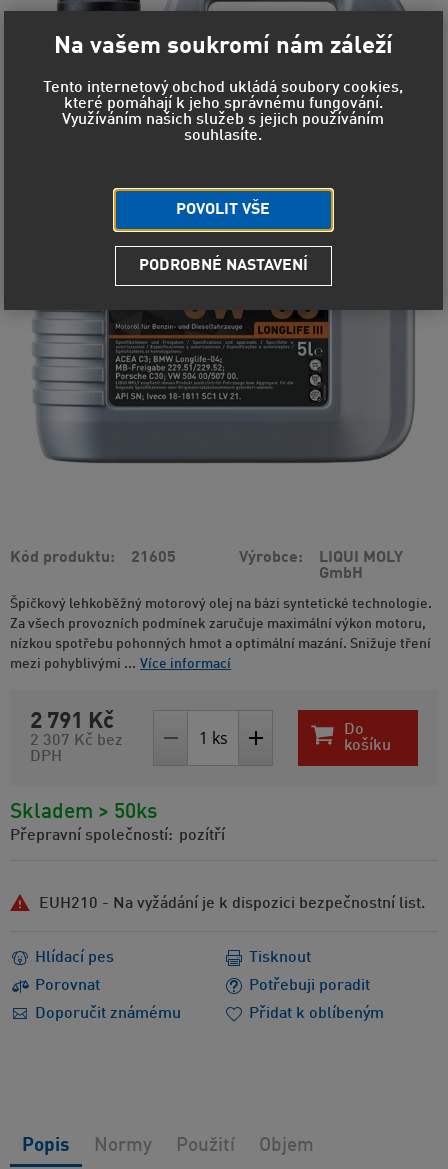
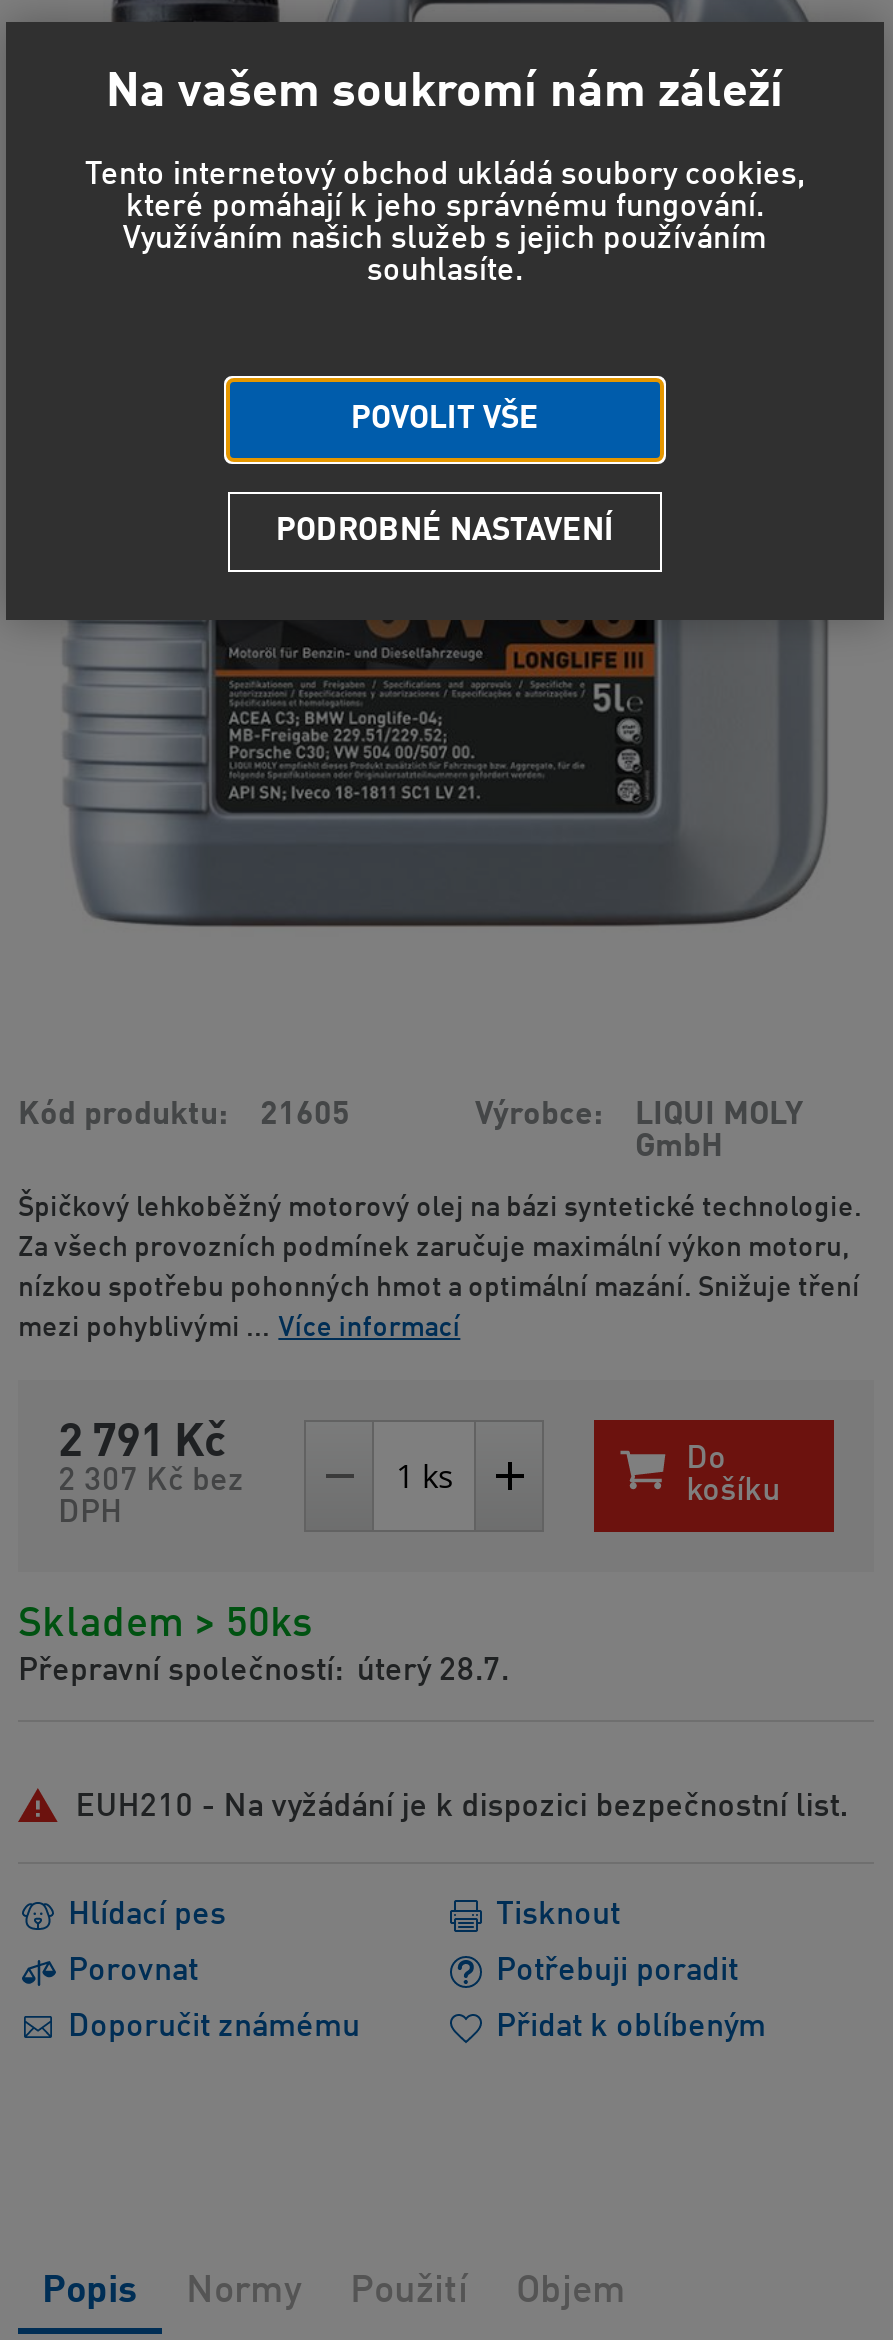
[10,828,225,844] Přepravní společností: pozítří -> [18,1655,509,1687] Přepravní společností: úterý 28.7.

